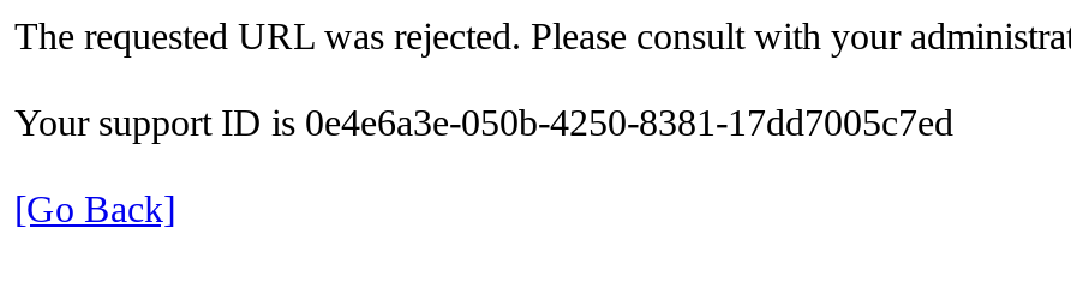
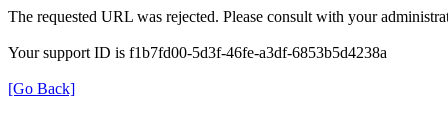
[14,102,953,143] Your support ID is 0e4e6a3e-050b-4250-8381-17dd7005c7ed -> [8,44,387,61] Your support ID is f1b7fd00-5d3f-46fe-a3df-6853b5d4238a

